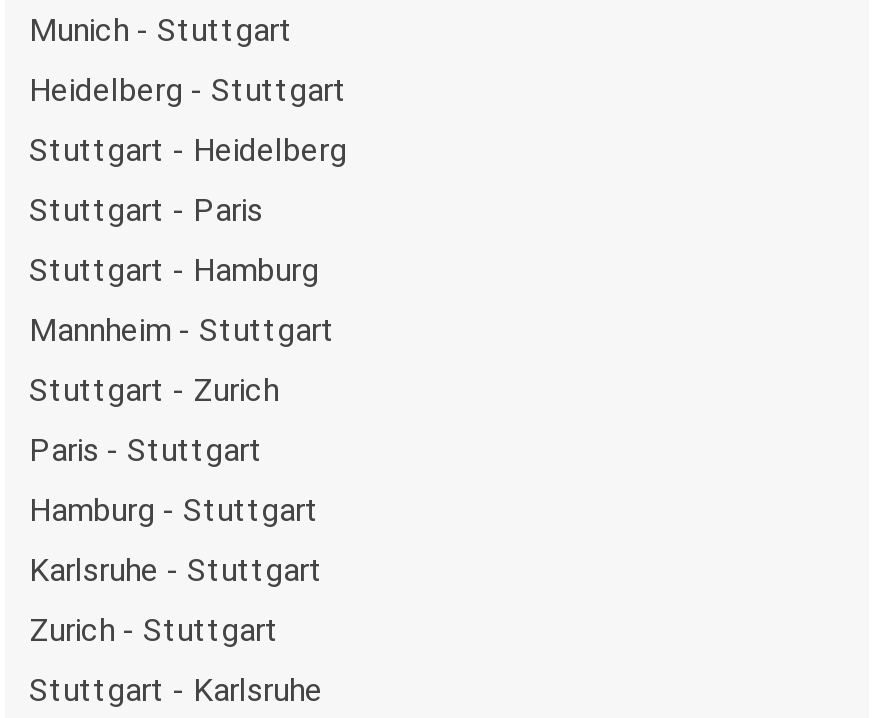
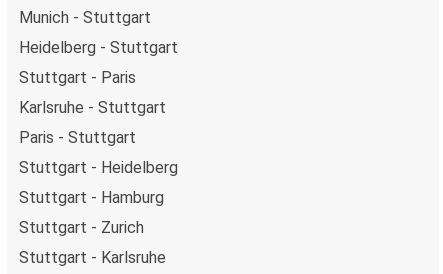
moved [29,130,347,168] -> [19,157,178,176]: Stuttgart - Heidelberg
moved [29,250,319,408] -> [19,187,164,236]: Stuttgart - Hamburg | Stuttgart - Zurich
[29,310,335,528] Mannheim - Stuttgart | Hamburg - Stuttgart -> none
moved [29,430,263,468] -> [19,127,136,146]: Paris - Stuttgart
moved [29,550,323,588] -> [19,97,166,116]: Karlsruhe - Stuttgart
[29,610,279,648] Zurich - Stuttgart -> none

